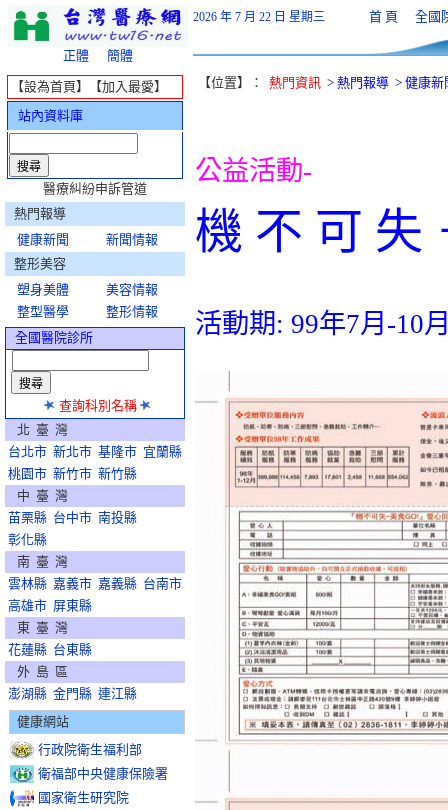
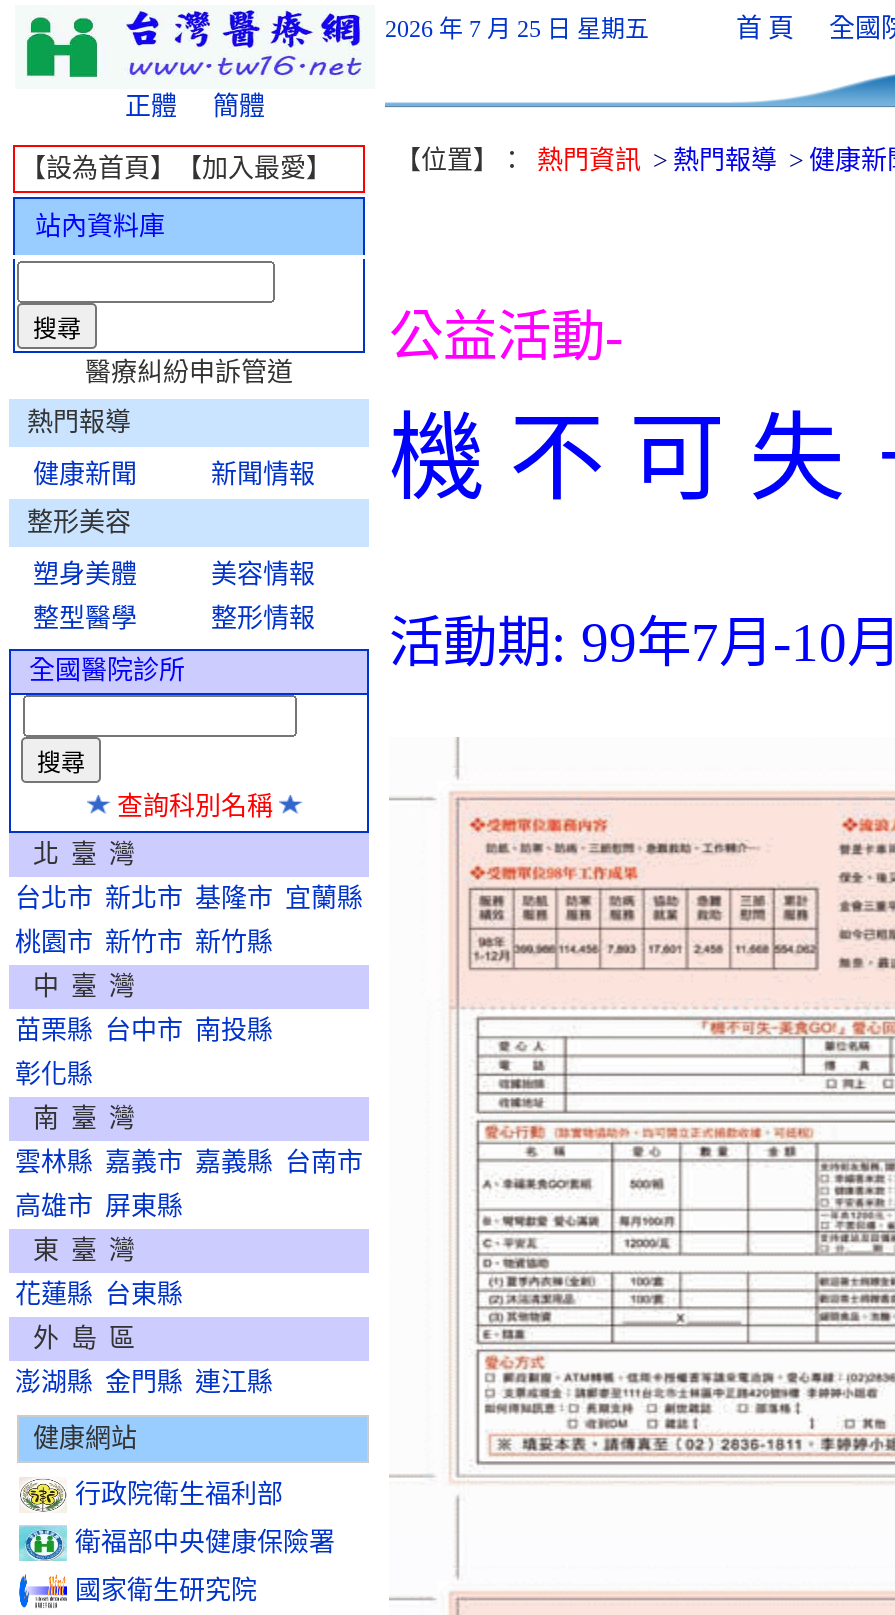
[193,10,325,24] 2026 年 7 月 22 日星期三 -> [385,15,649,43] 2026 年 7 月 25 日星期五

